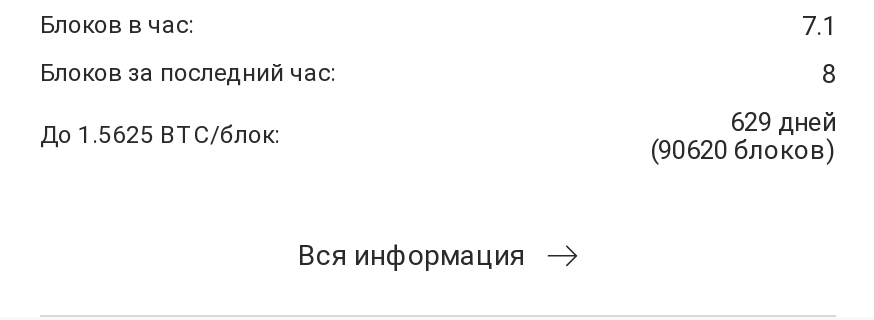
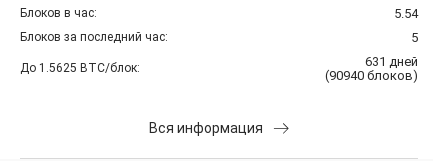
[802,11,836,41] 7.1 -> [394,6,418,21] 5.54
[822,59,836,89] 8 -> [411,30,418,45] 5
[730,107,836,137] 629 дней -> [365,54,418,69] 631 дней
[650,135,836,165] (90620 блоков) -> [325,68,418,83] (90940 блоков)

